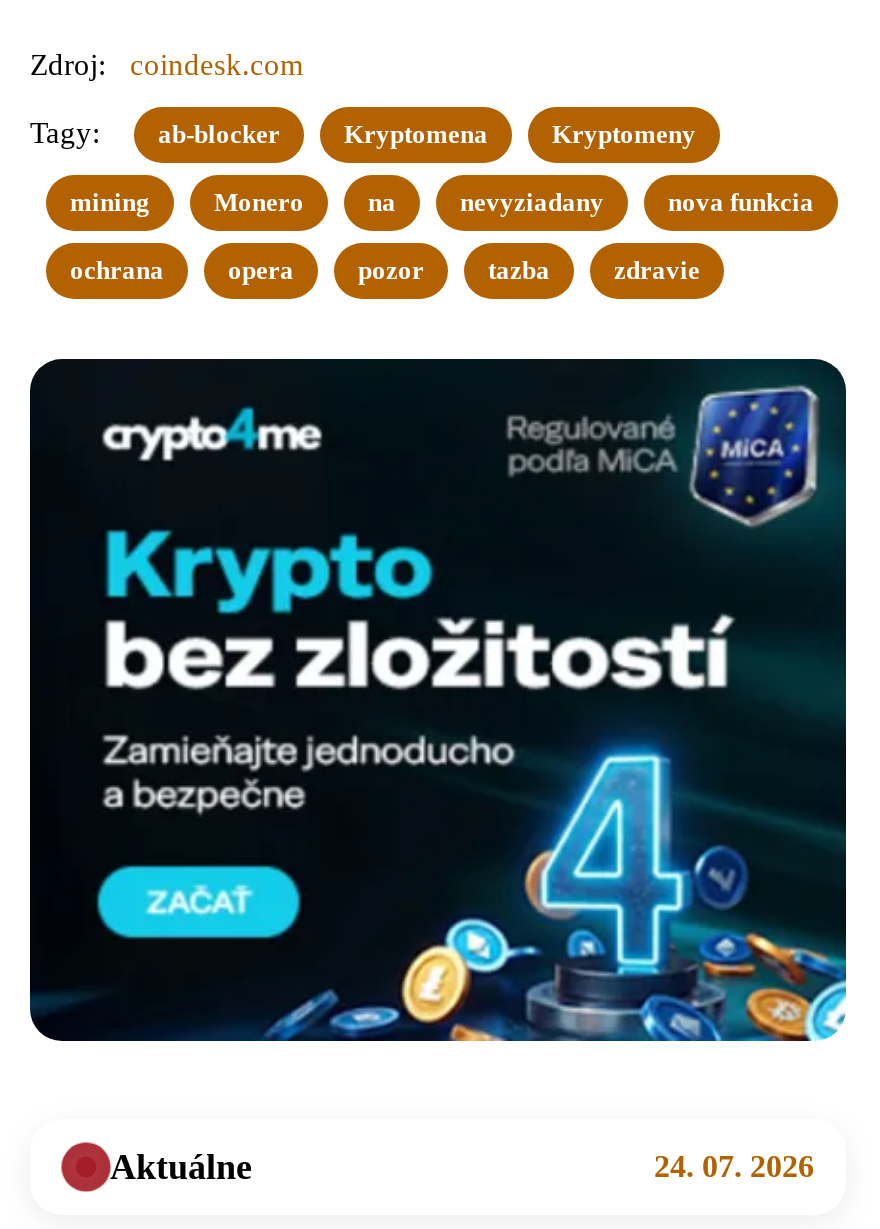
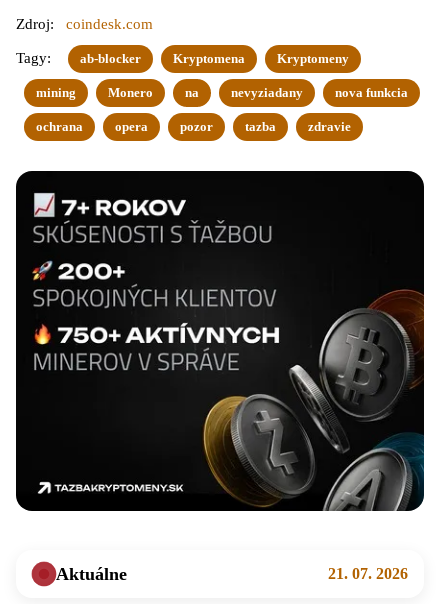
[30,361,848,1043] [image] -> [16,173,425,512] [image]
[654,1148,814,1182] 24. 07. 2026 -> [328,565,408,582] 21. 07. 2026

